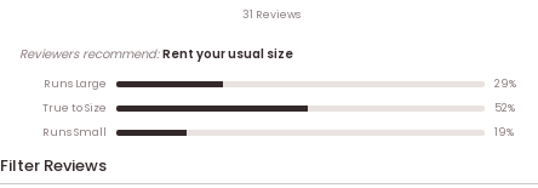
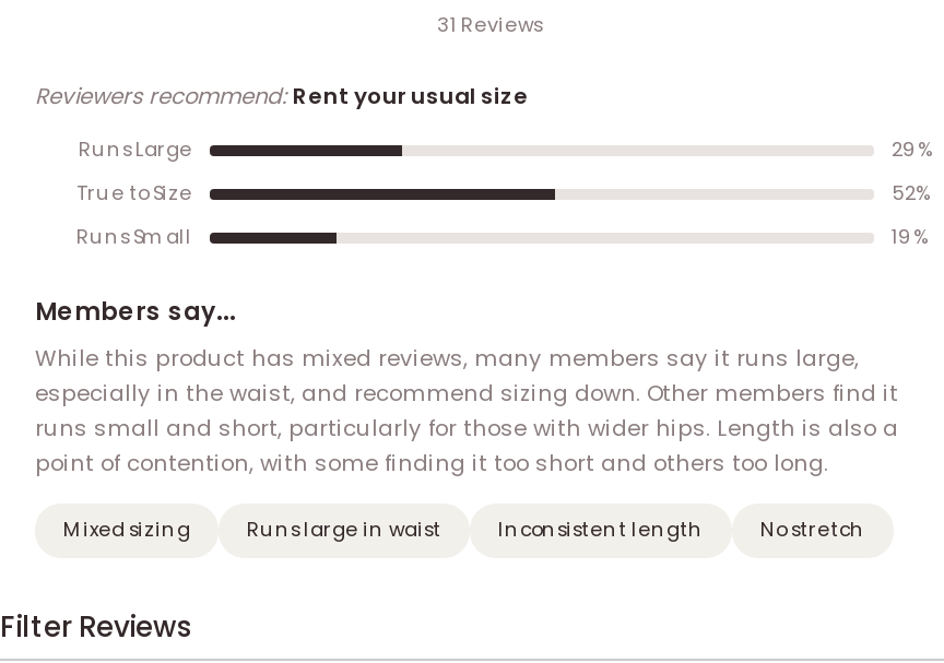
none -> [35,293,898,542] Members say... | While this product has mixed reviews, many members say it runs large, | especially in the waist, and recommend sizing down. Other members find it | runs small and short, particularly for those with wider hips. Length is also a | point of contention, with some finding it too short and others too long. | Mixed sizing | Runs large in waist | Inconsistent length | No stretch

